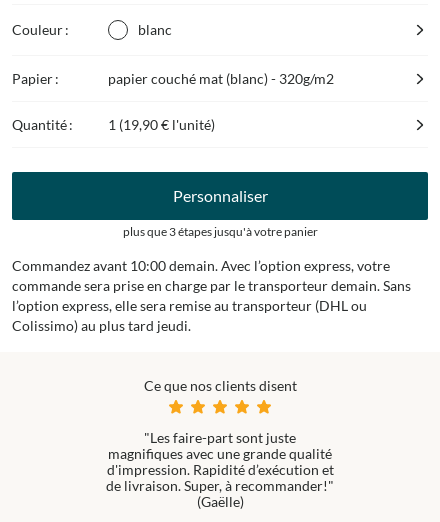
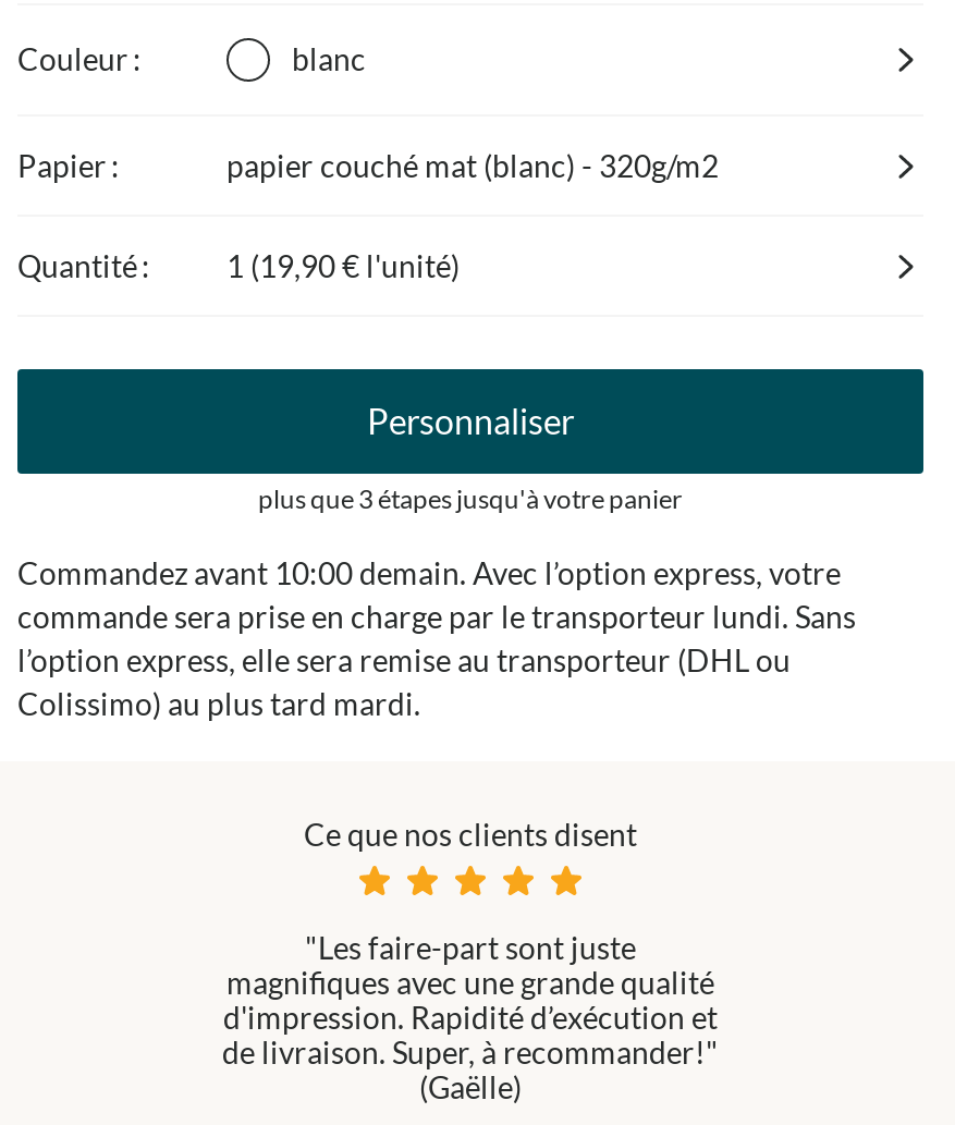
[12,277,411,294] commande sera prise en charge par le transporteur demain. Sans -> [17,599,856,636] commande sera prise en charge par le transporteur lundi. Sans
[12,317,191,334] Colissimo) au plus tard jeudi. -> [17,686,420,723] Colissimo) au plus tard mardi.

